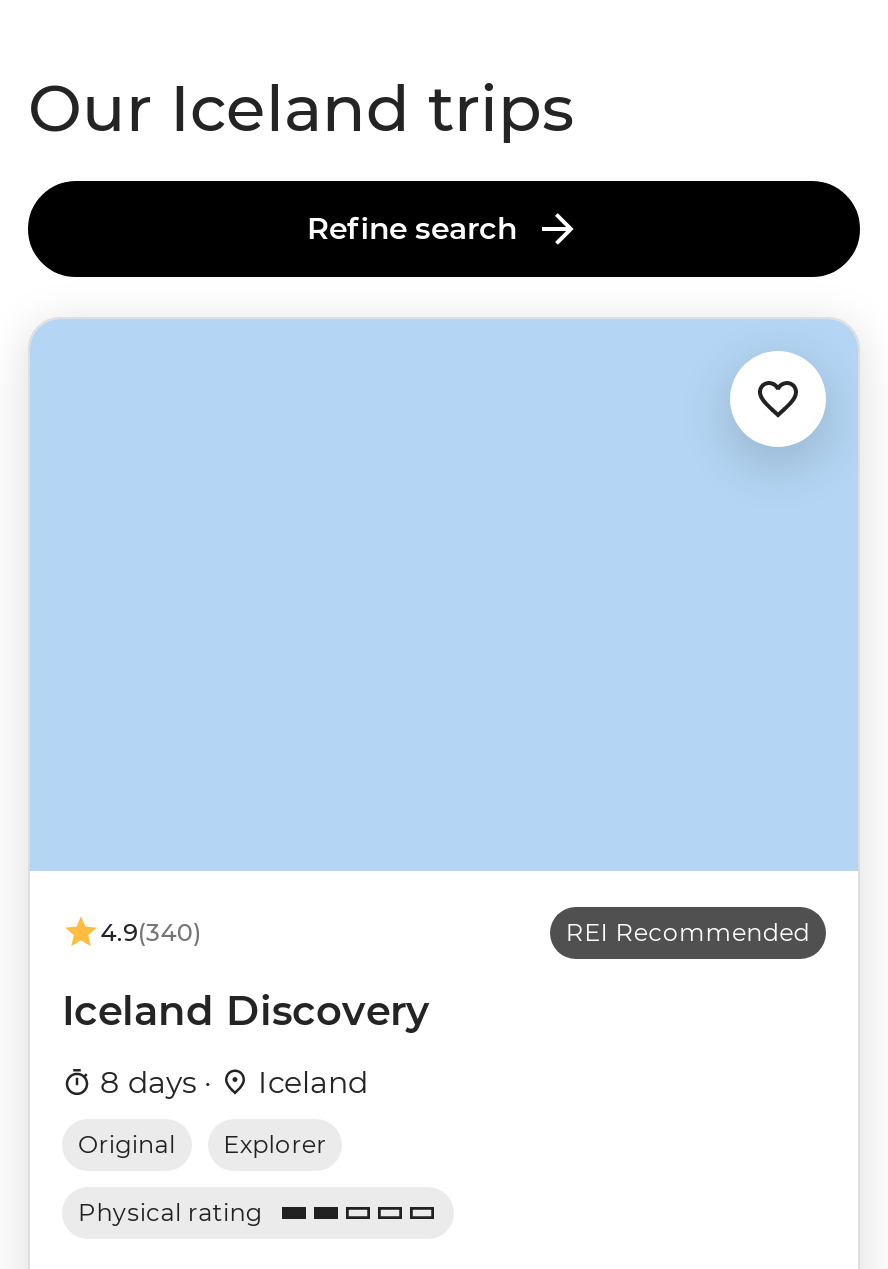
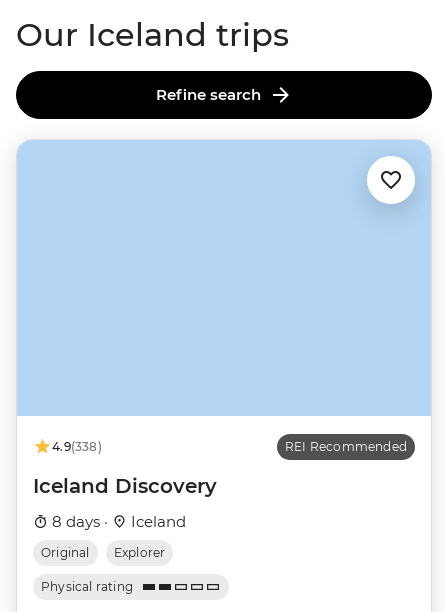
[100,918,202,948] 4.9(340) -> [52,439,102,454] 4.9(338)

